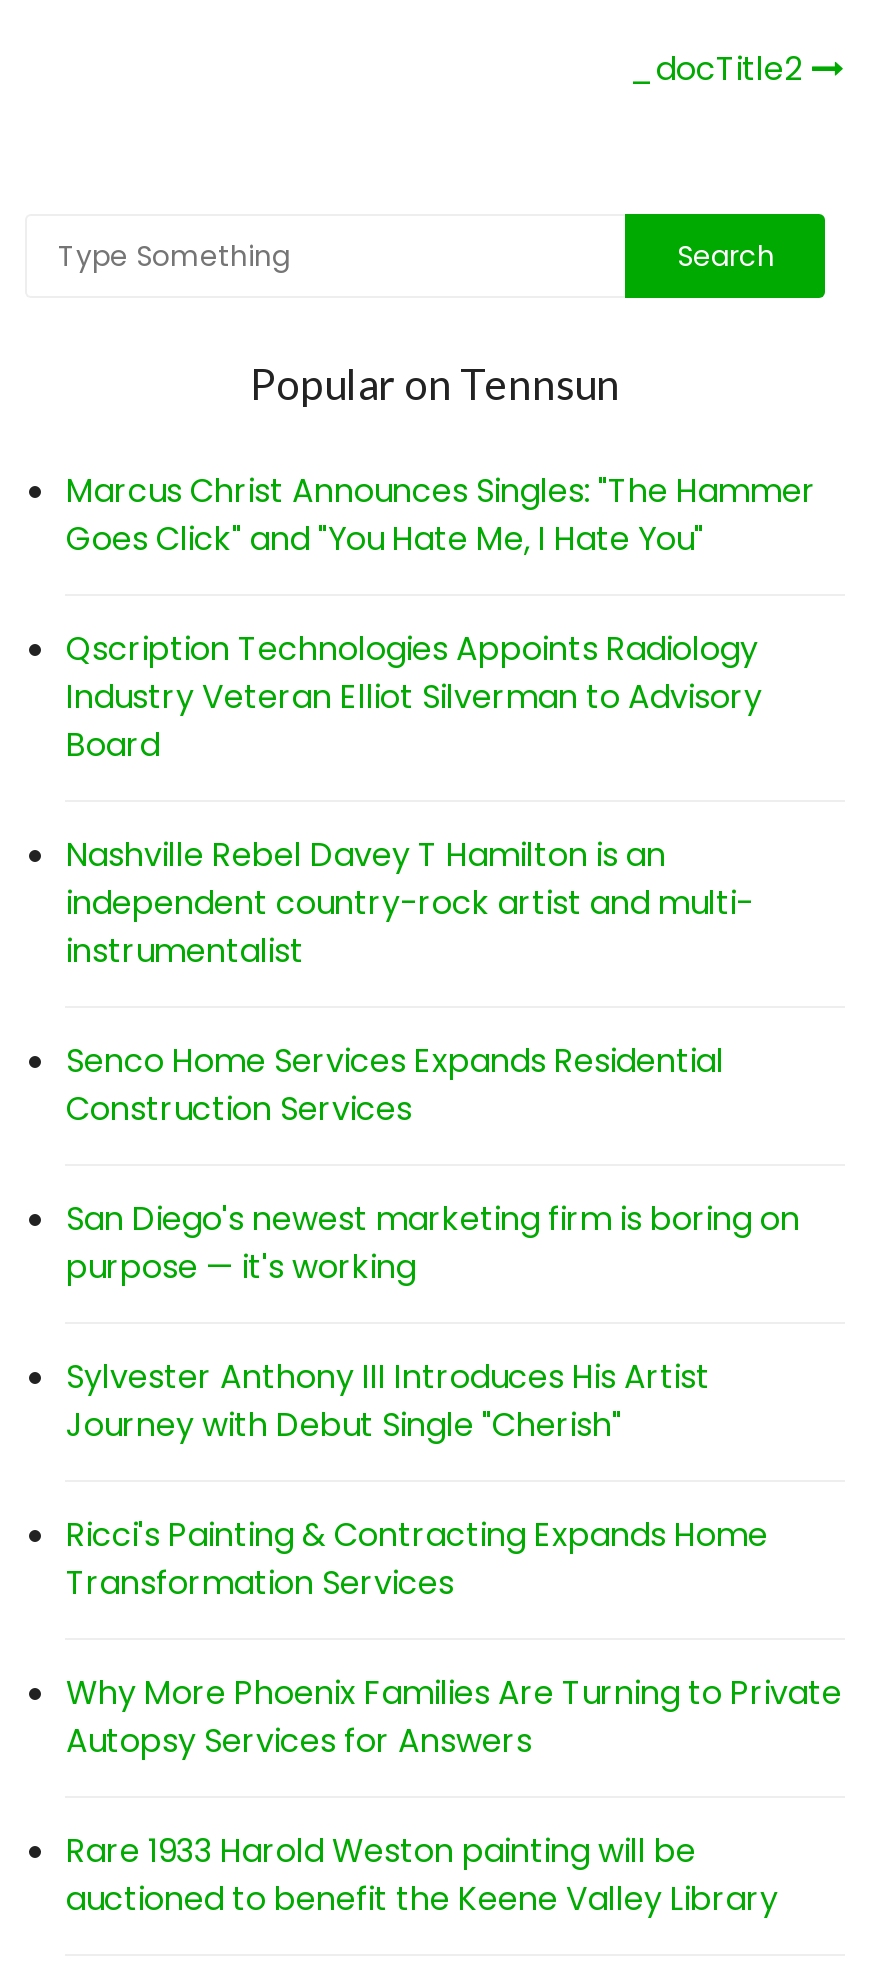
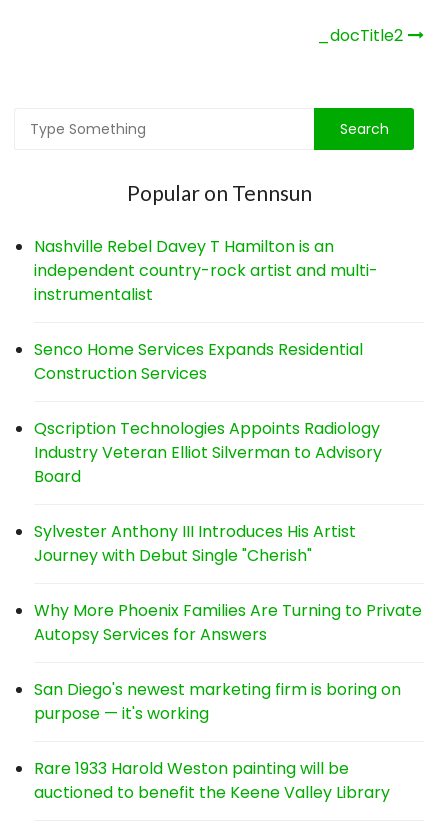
[66,468,816,562] Marcus Christ Announces Singles: "The Hammer | Goes Click" and "You Hate Me, I Hate You" -> none
moved [66,626,762,768] -> [34,417,382,488]: Qscription Technologies Appoints Radiology | Industry Veteran Elliot Silverman to Advisory | Board
moved [66,832,754,1132] -> [34,235,378,385]: Nashville Rebel Davey T Hamilton is an | independent country-rock artist and multi- | instrumentalist | Senco Home Services Expands Residential | Construction Services
moved [66,1196,800,1290] -> [34,678,401,725]: San Diego's newest marketing firm is boring on | purpose — it's working
[66,1512,768,1606] Ricci's Painting & Contracting Expands Home | Transformation Services -> none
moved [66,1670,842,1764] -> [34,599,422,646]: Why More Phoenix Families Are Turning to Private | Autopsy Services for Answers

